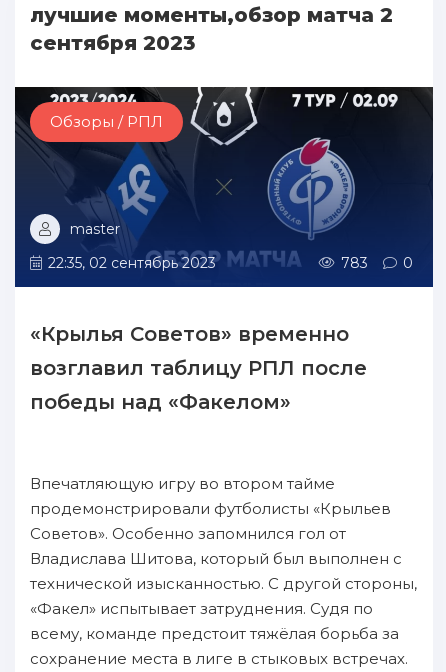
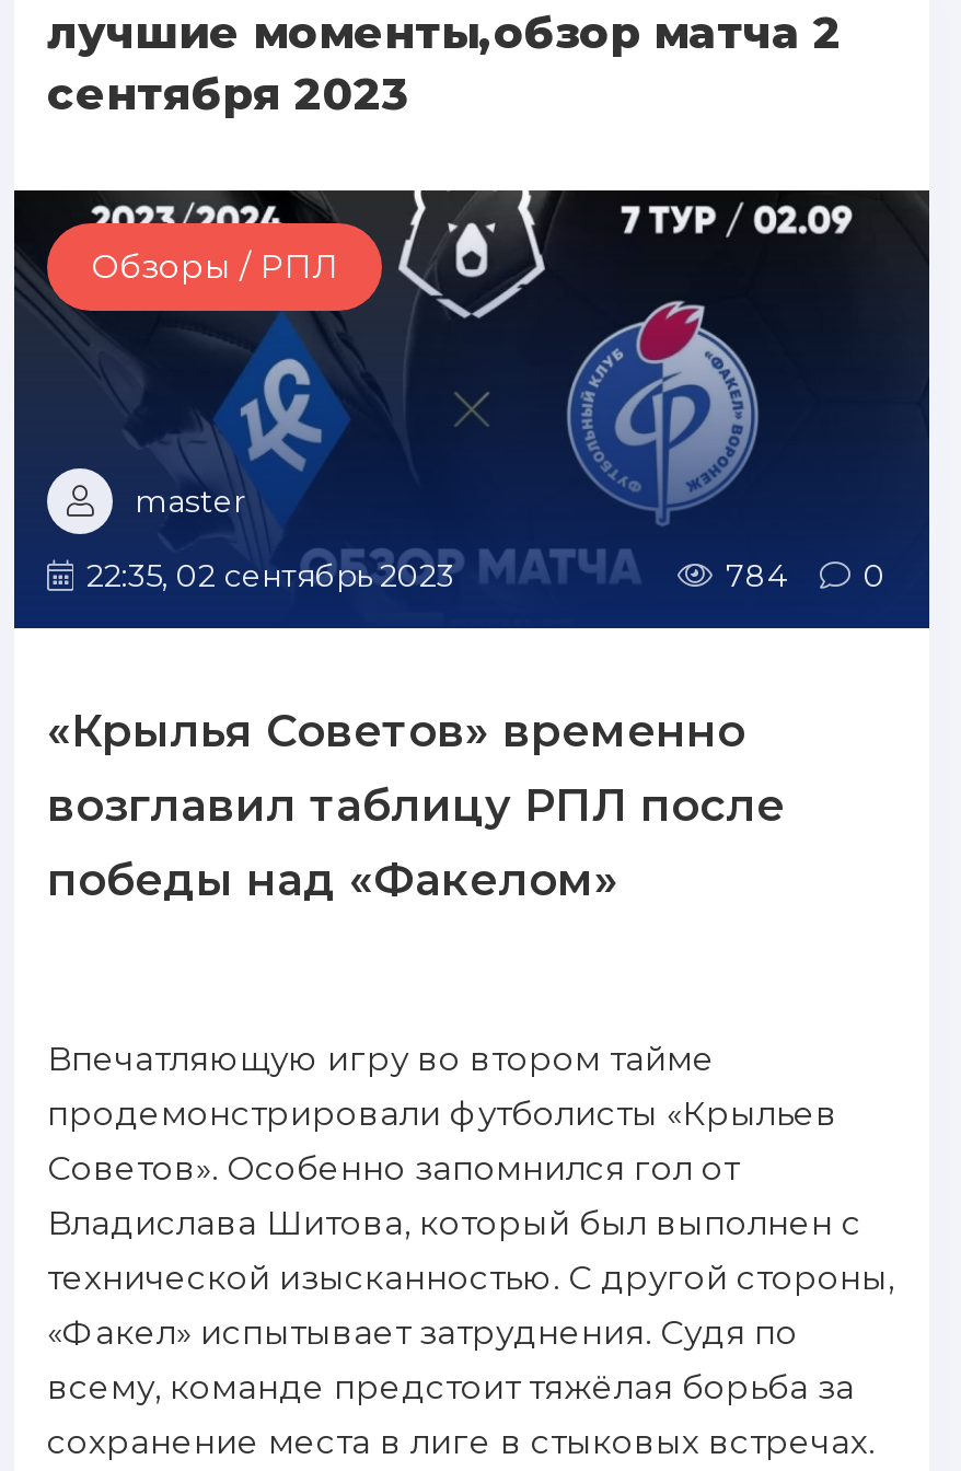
[341,254,368,272] 783 -> [726,556,787,595] 784

